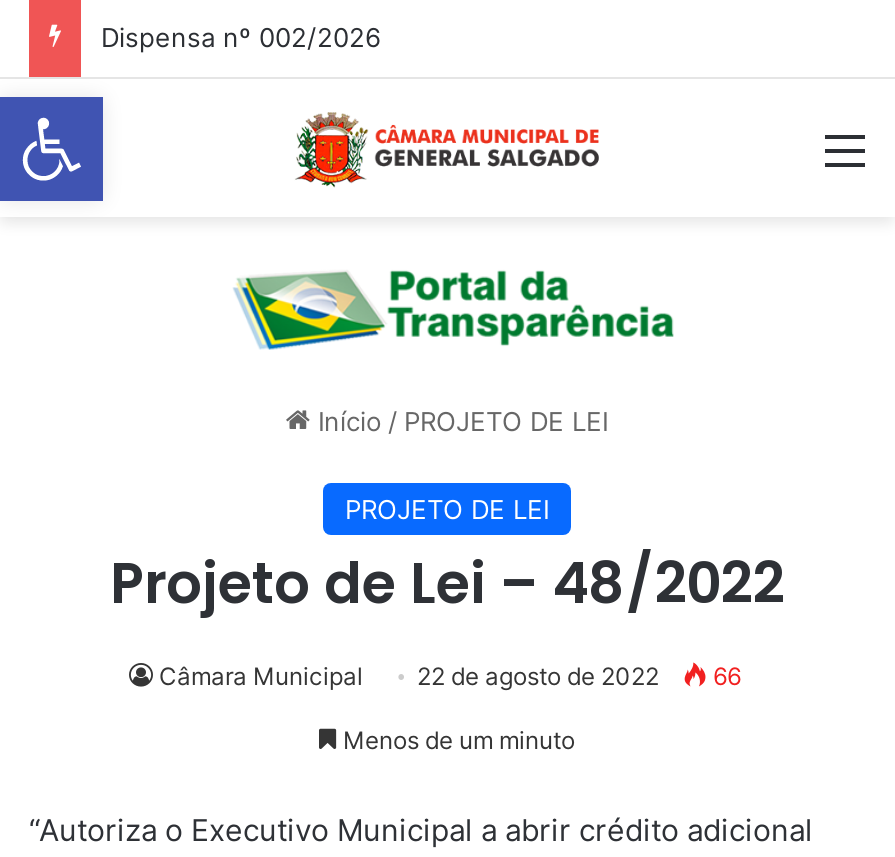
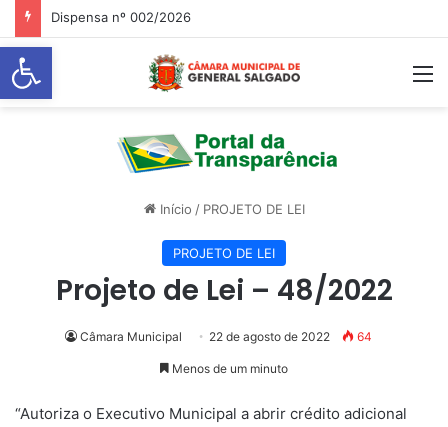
[159,660,741,690] Câmara Municipal 22 de agosto de 2022 66 -> [79,329,371,344] Câmara Municipal 22 de agosto de 2022 64

